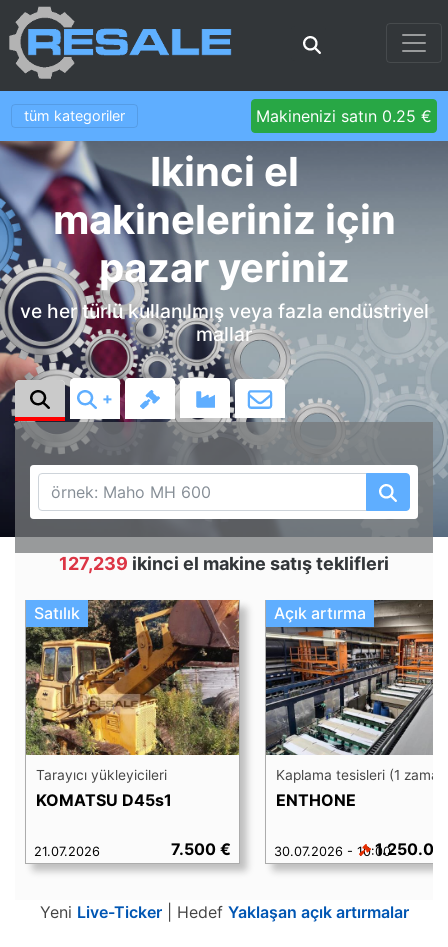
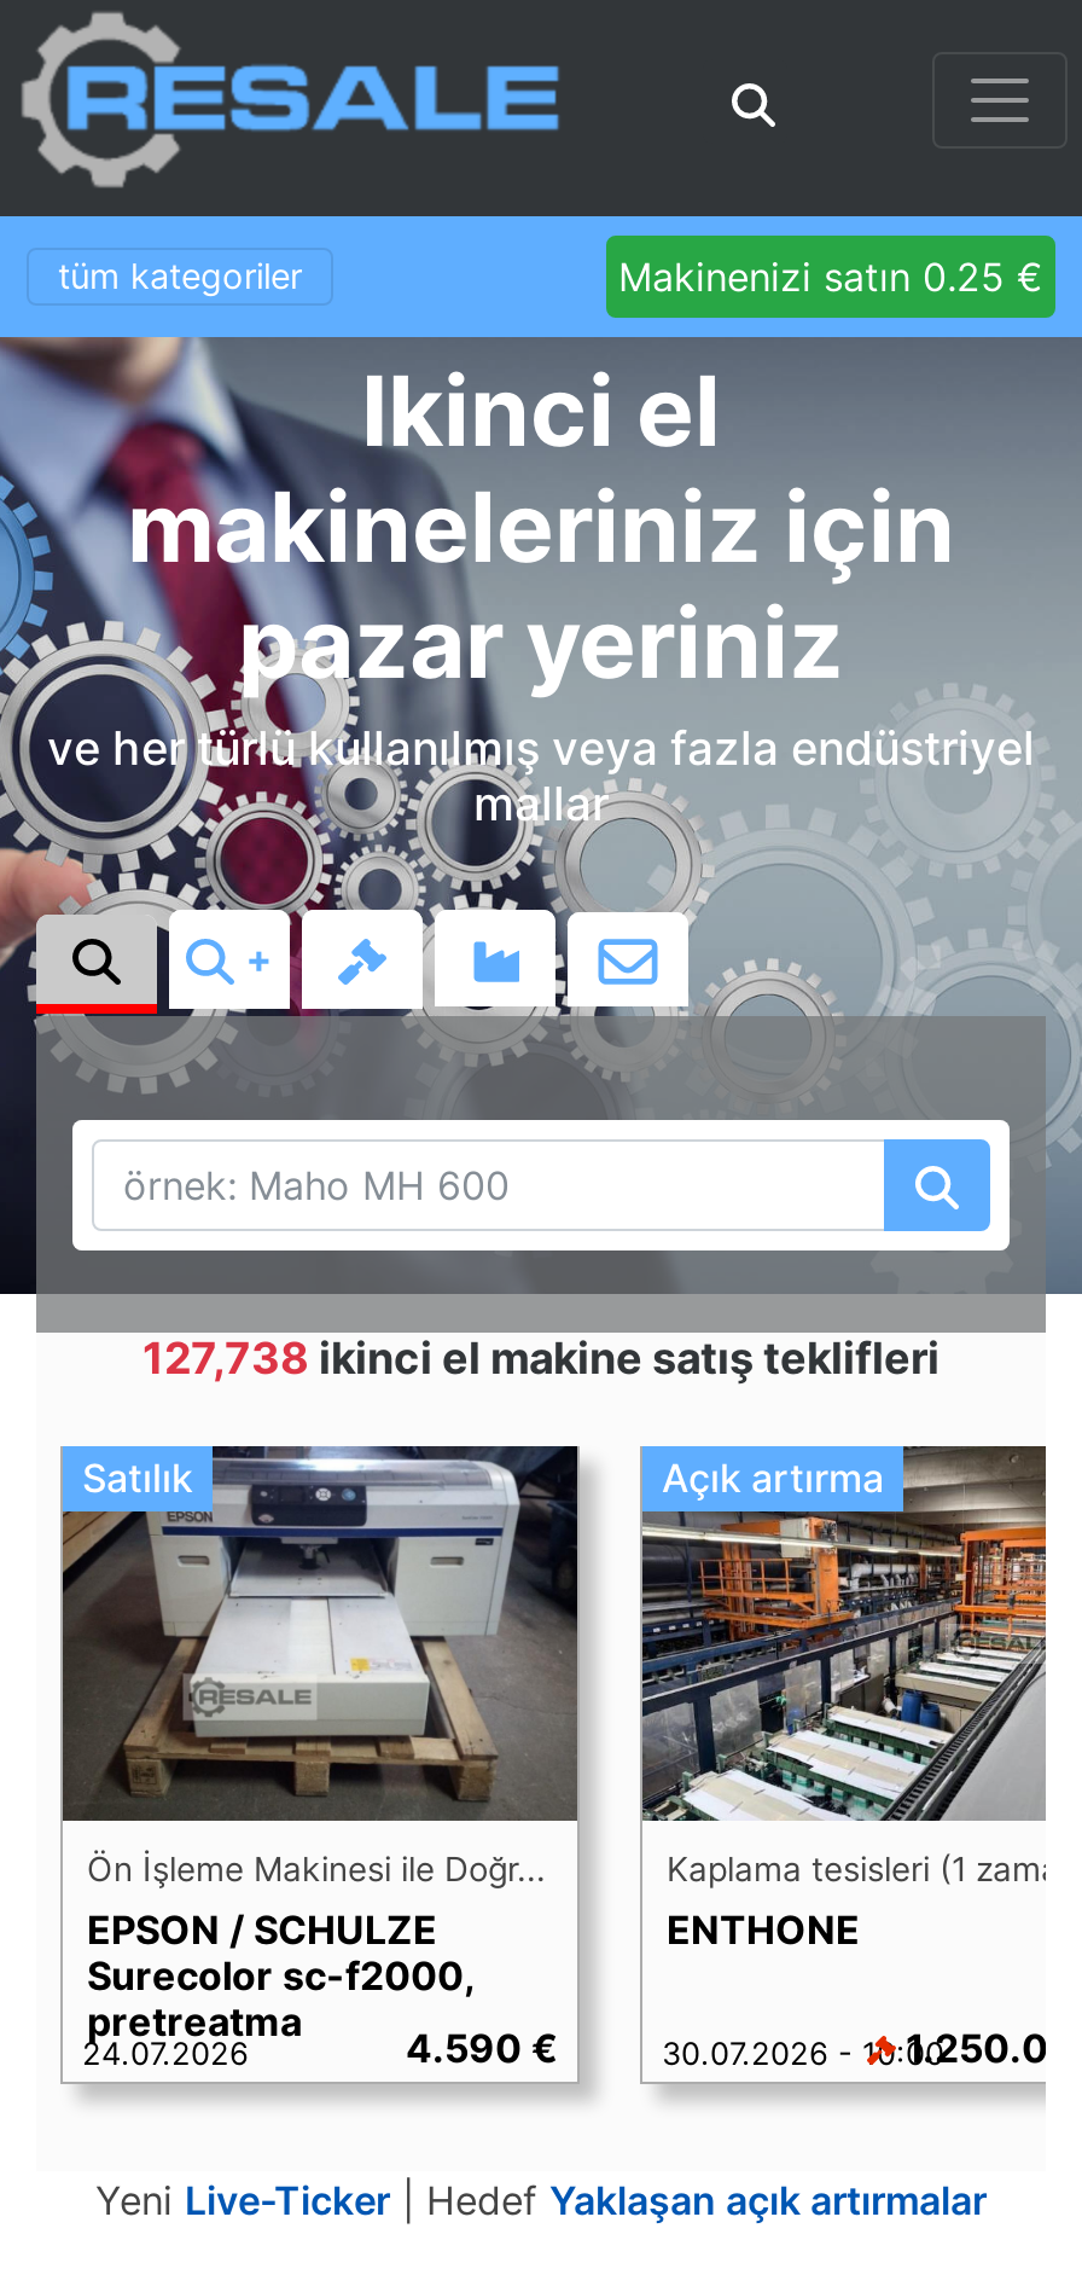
[59,553,389,574] 127,239 ikinci el makine satış teklifleri -> [142,1333,940,1383] 127,738 ikinci el makine satış teklifleri
[25,599,240,810] [image] | Tarayıcı yükleyicileri | KOMATSU D45s1 -> [60,1444,580,2045] [image] | Ön İşleme Makinesi ile Doğr... | EPSON / SCHULZE | Surecolor sc-f2000, | pretreatma
[34,844,100,859] 21.07.2026 -> [82,2036,249,2072] 24.07.2026
[171,839,231,859] 7.500 € -> [406,2024,558,2072] 4.590 €

